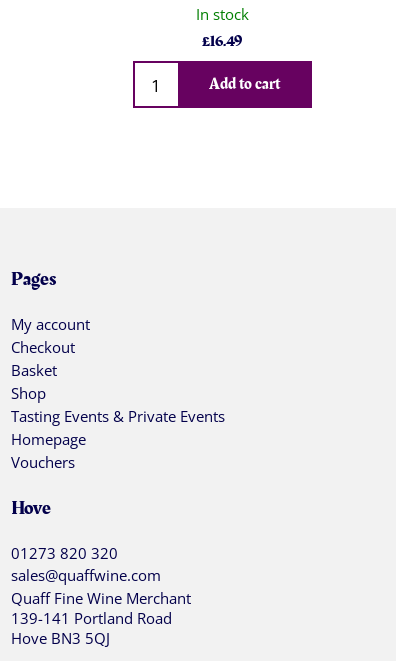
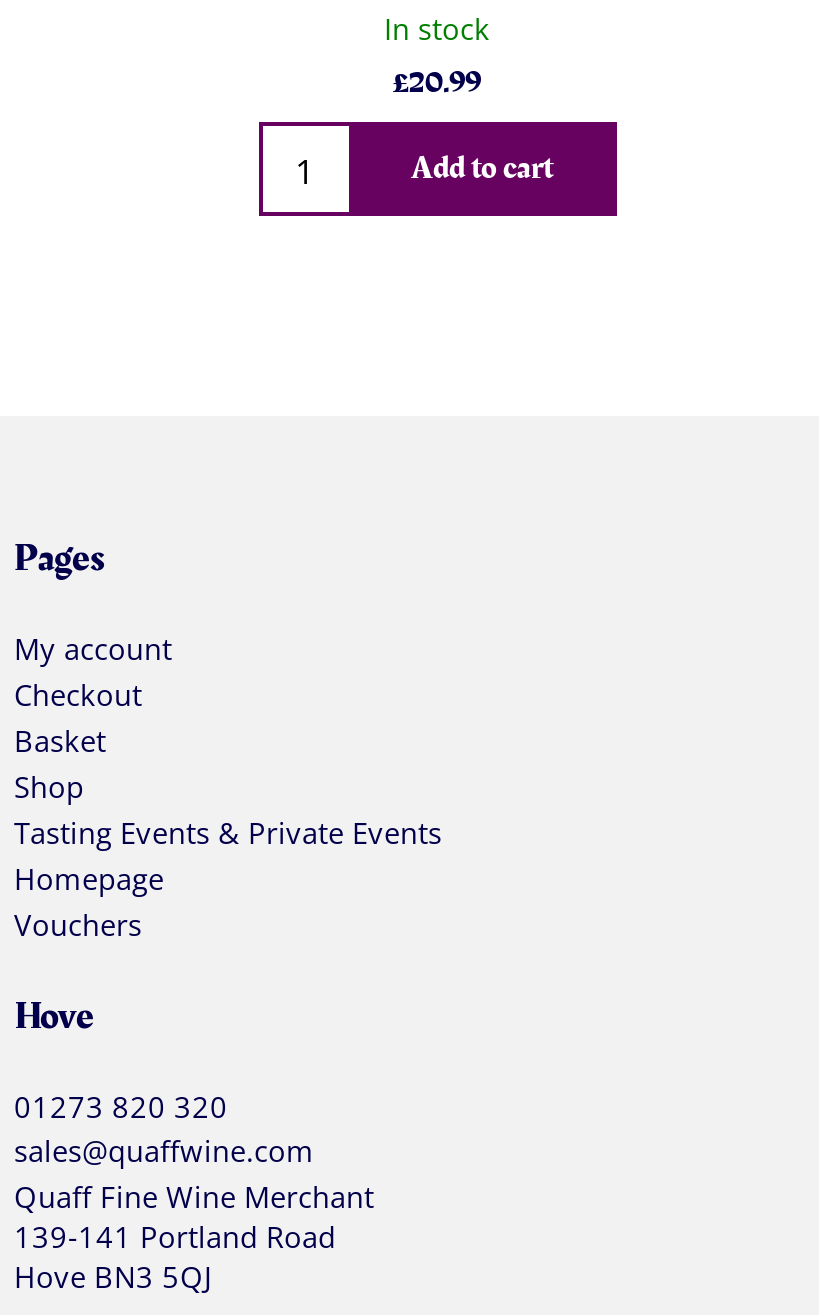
[202,30,242,53] £16.49 -> [393,60,481,106] £20.99

